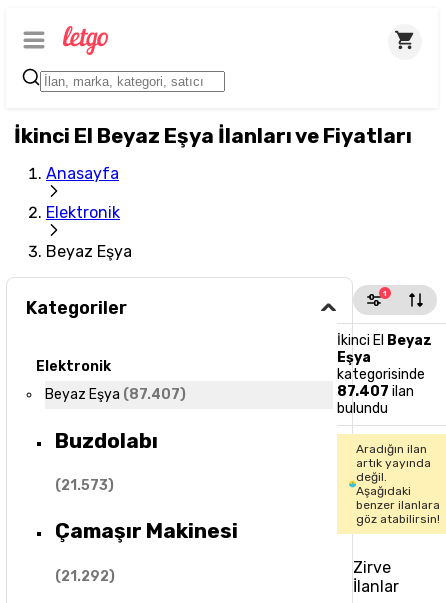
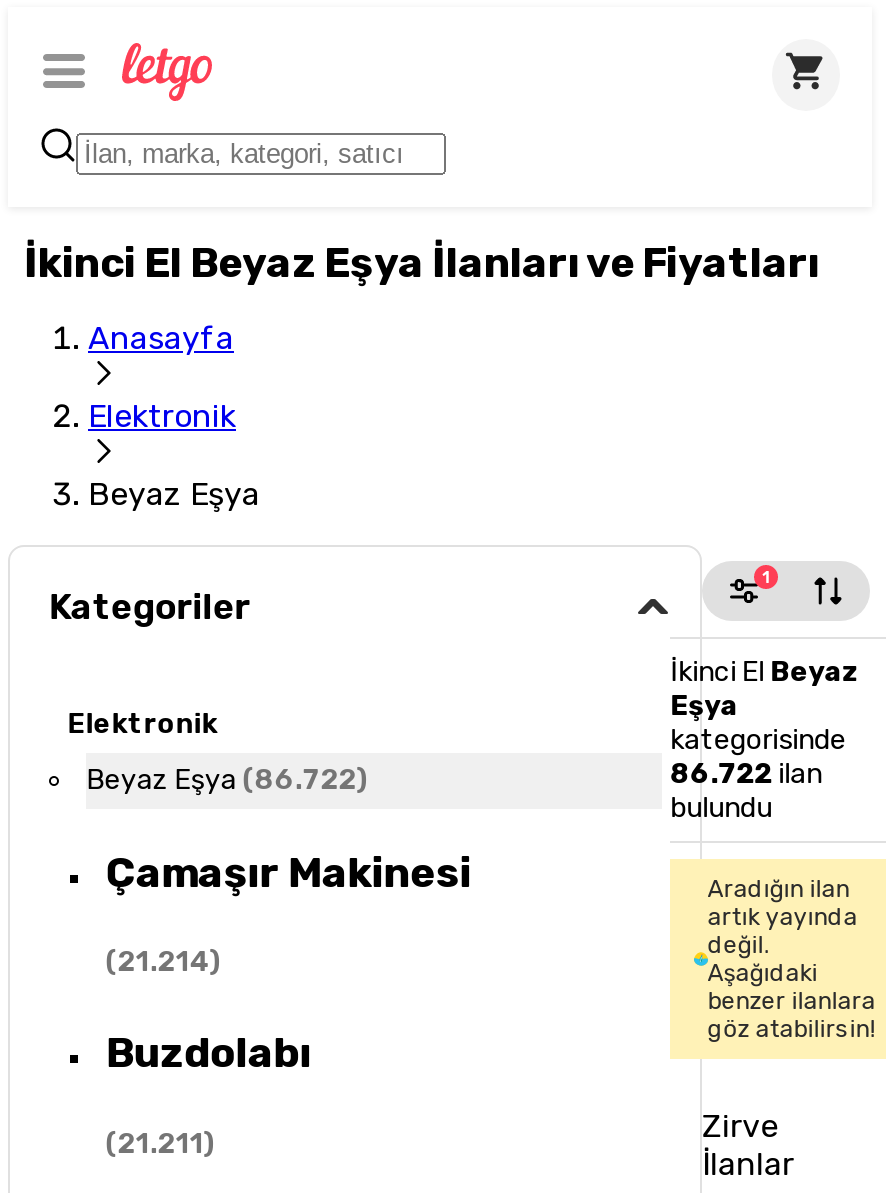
[45,386,186,403] Beyaz Eşya (87.407) -> [87,763,369,979] Beyaz Eşya (86.722) | (21.214)
[337,383,414,400] 87.407 ilan -> [670,757,822,791] 86.722 ilan
moved [55,428,158,453] -> [106,1028,312,1078]: Buzdolabı
[55,477,115,585] (21.573) | (21.292) -> [106,1127,216,1161] (21.211)
moved [55,518,238,543] -> [106,846,472,896]: Çamaşır Makinesi

